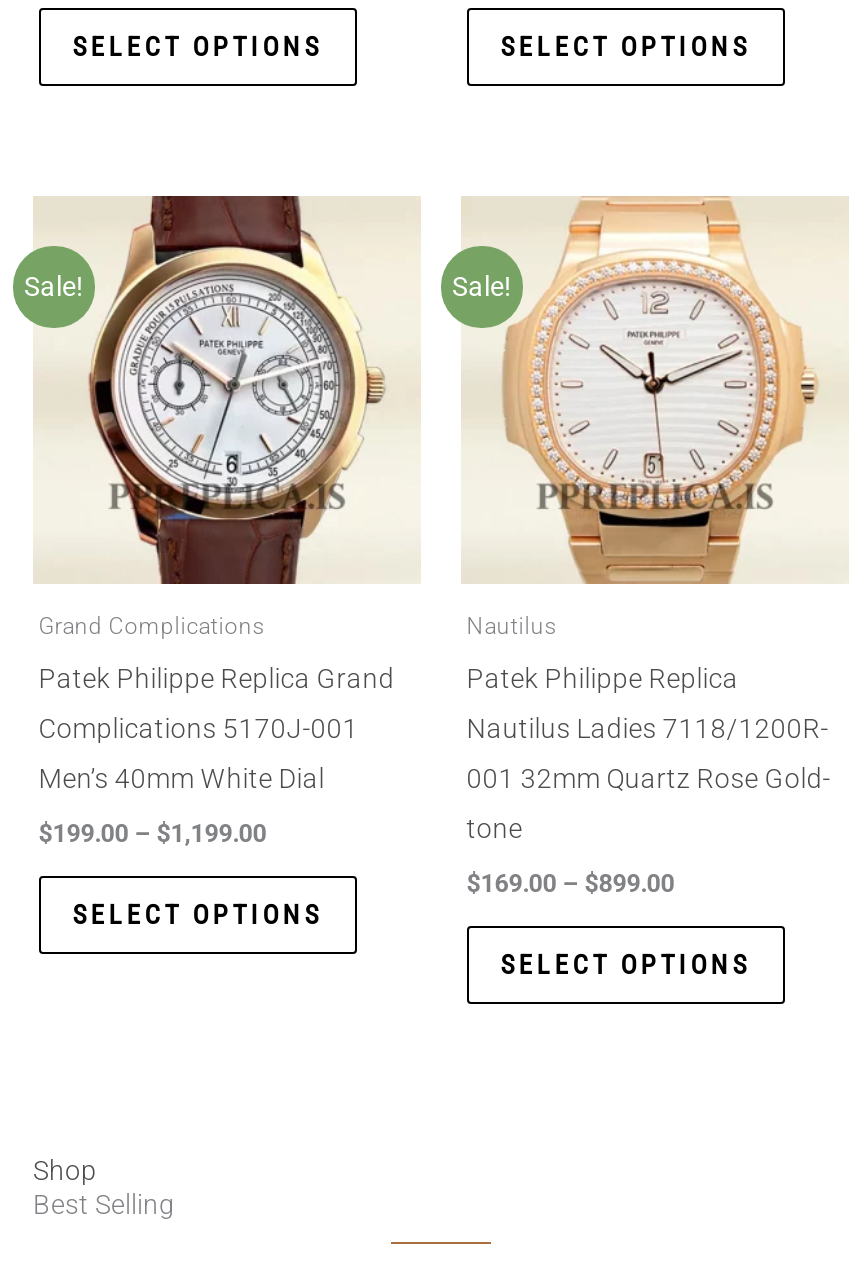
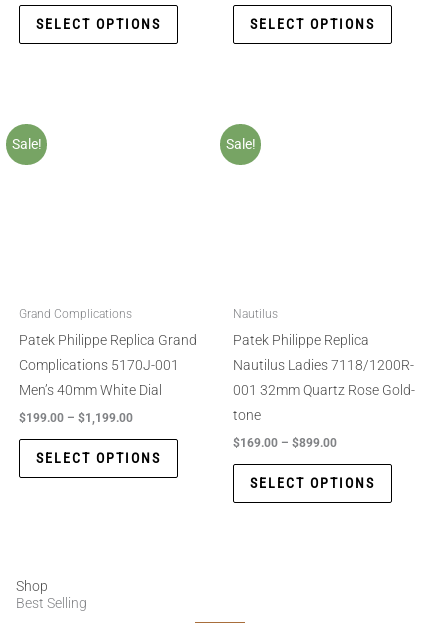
[33,194,421,586] [image] -> none
[461,194,849,586] [image] -> none

